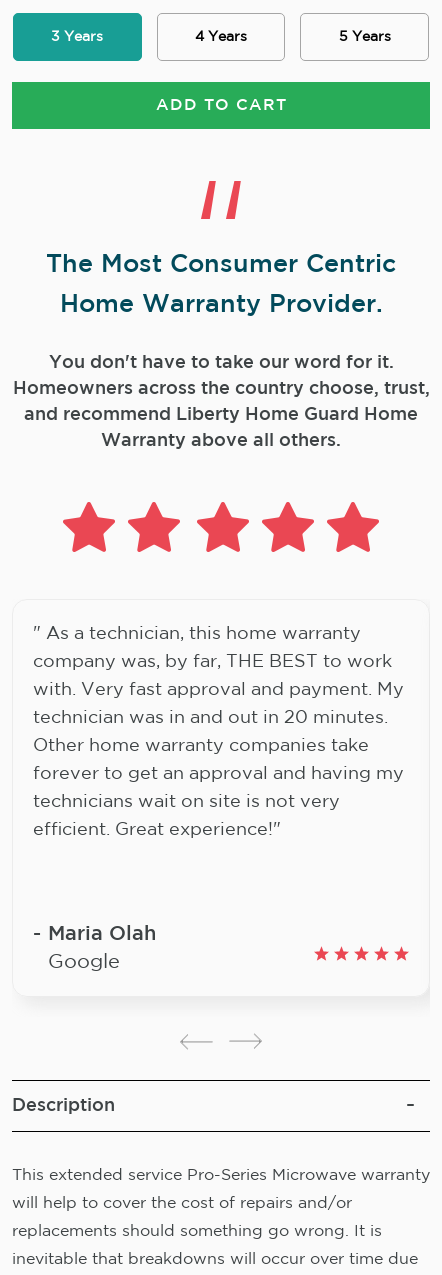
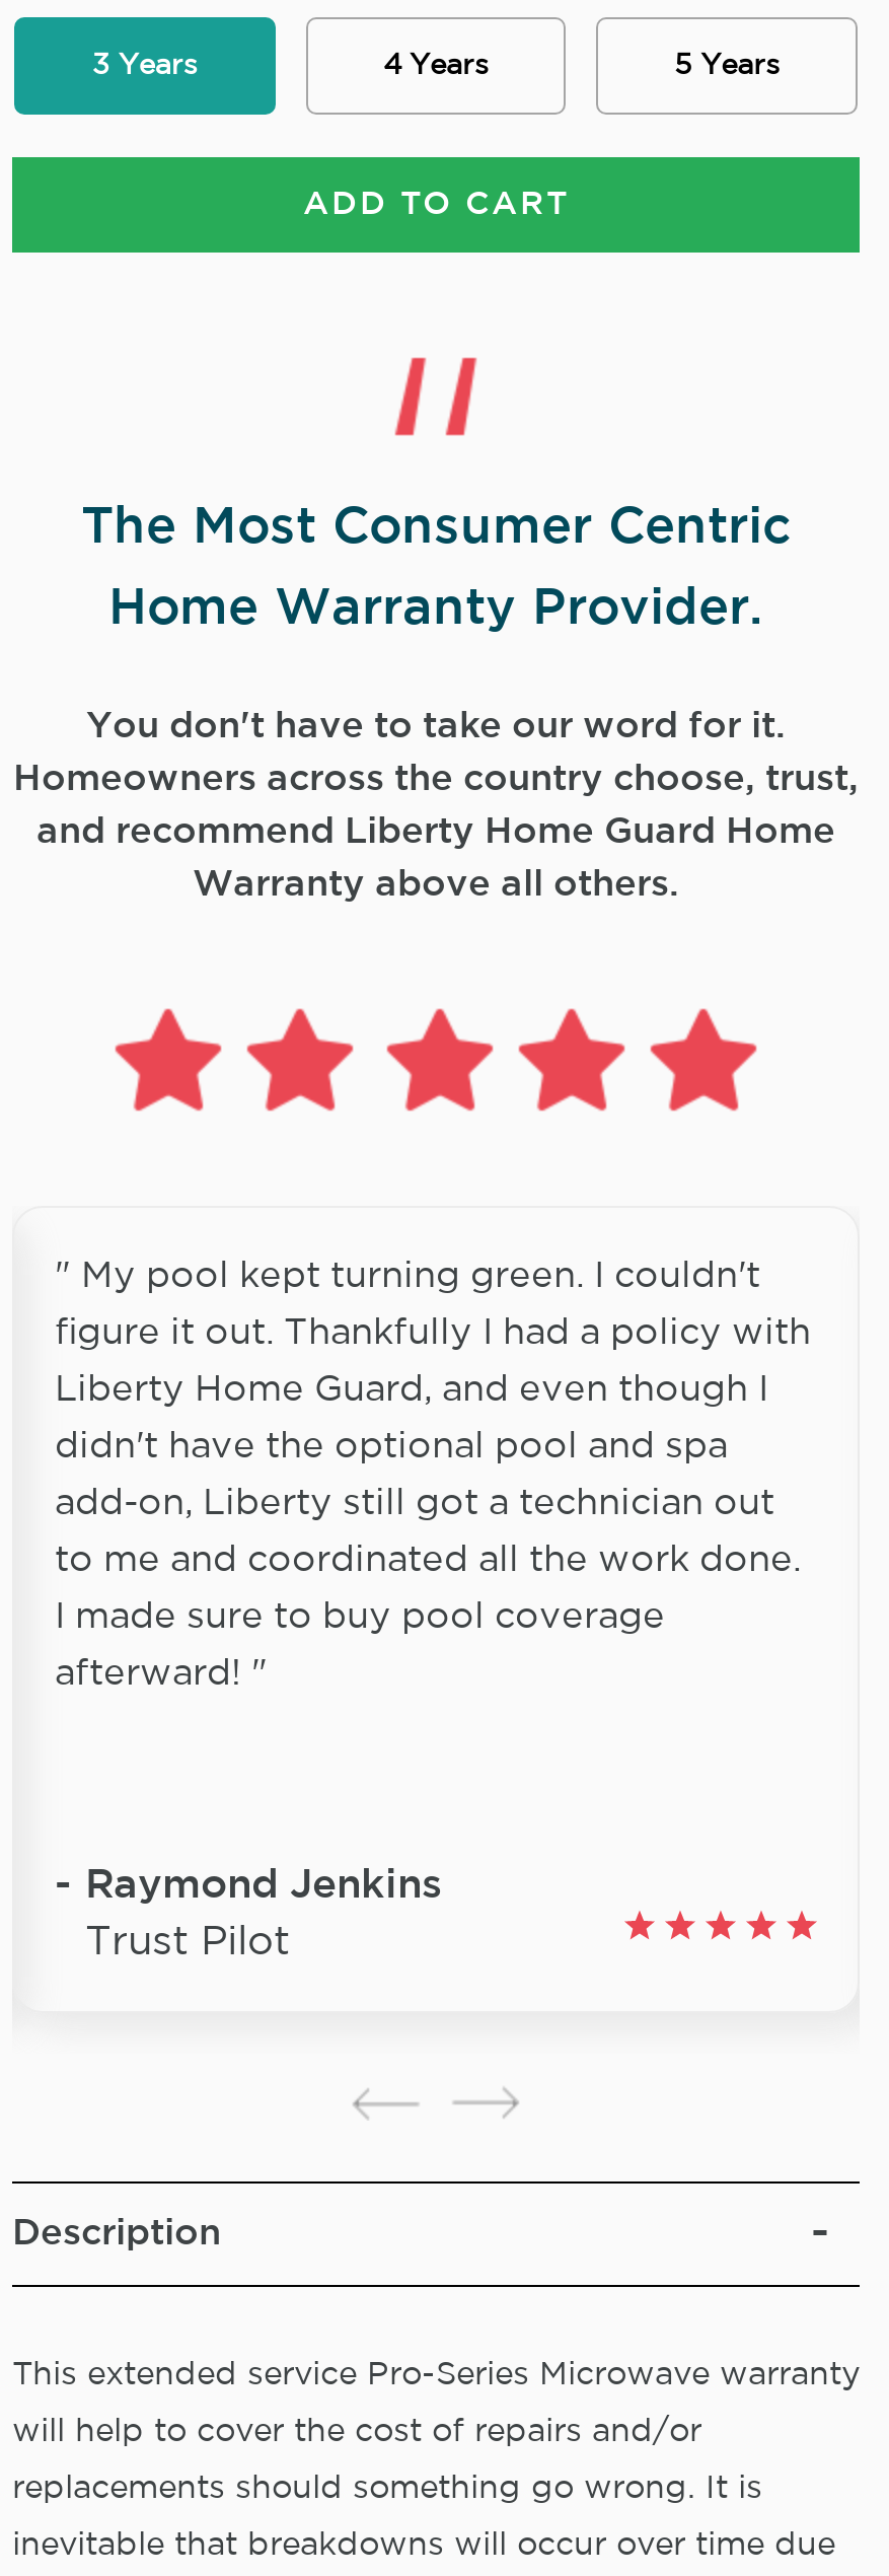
[33,626,361,642] " As a technician, this home warranty -> [55,1261,760,1293] " My pool kept turning green. I couldn't
[33,654,392,670] company was, by far, THE BEST to work -> [55,1318,811,1350] figure it out. Thankfully I had a policy with
[33,682,404,698] with. Very fast approval and payment. My -> [55,1374,768,1407] Liberty Home Guard, and even though I
[33,710,388,726] technician was in and out in 20 minutes. -> [55,1431,728,1464] didn't have the optional pool and spa
[33,738,369,754] Other home warranty companies take -> [55,1488,774,1520] add-on, Liberty still got a technician out
[33,766,404,782] forever to get an approval and having my -> [55,1545,801,1577] to me and coordinated all the work done.
[33,794,340,810] technicians wait on site is not very -> [55,1602,665,1634] I made sure to buy pool coverage
[33,822,281,838] efficient. Great experience!" -> [55,1658,268,1691] afterward! "
[48,925,156,943] Maria Olah -> [85,1867,442,1904] Raymond Jenkins
[48,953,120,971] Google -> [85,1924,290,1961] Trust Pilot

